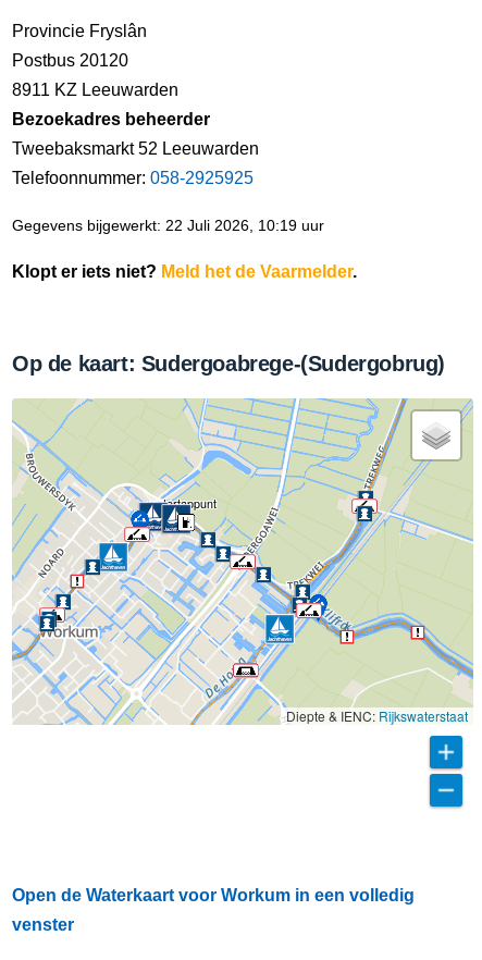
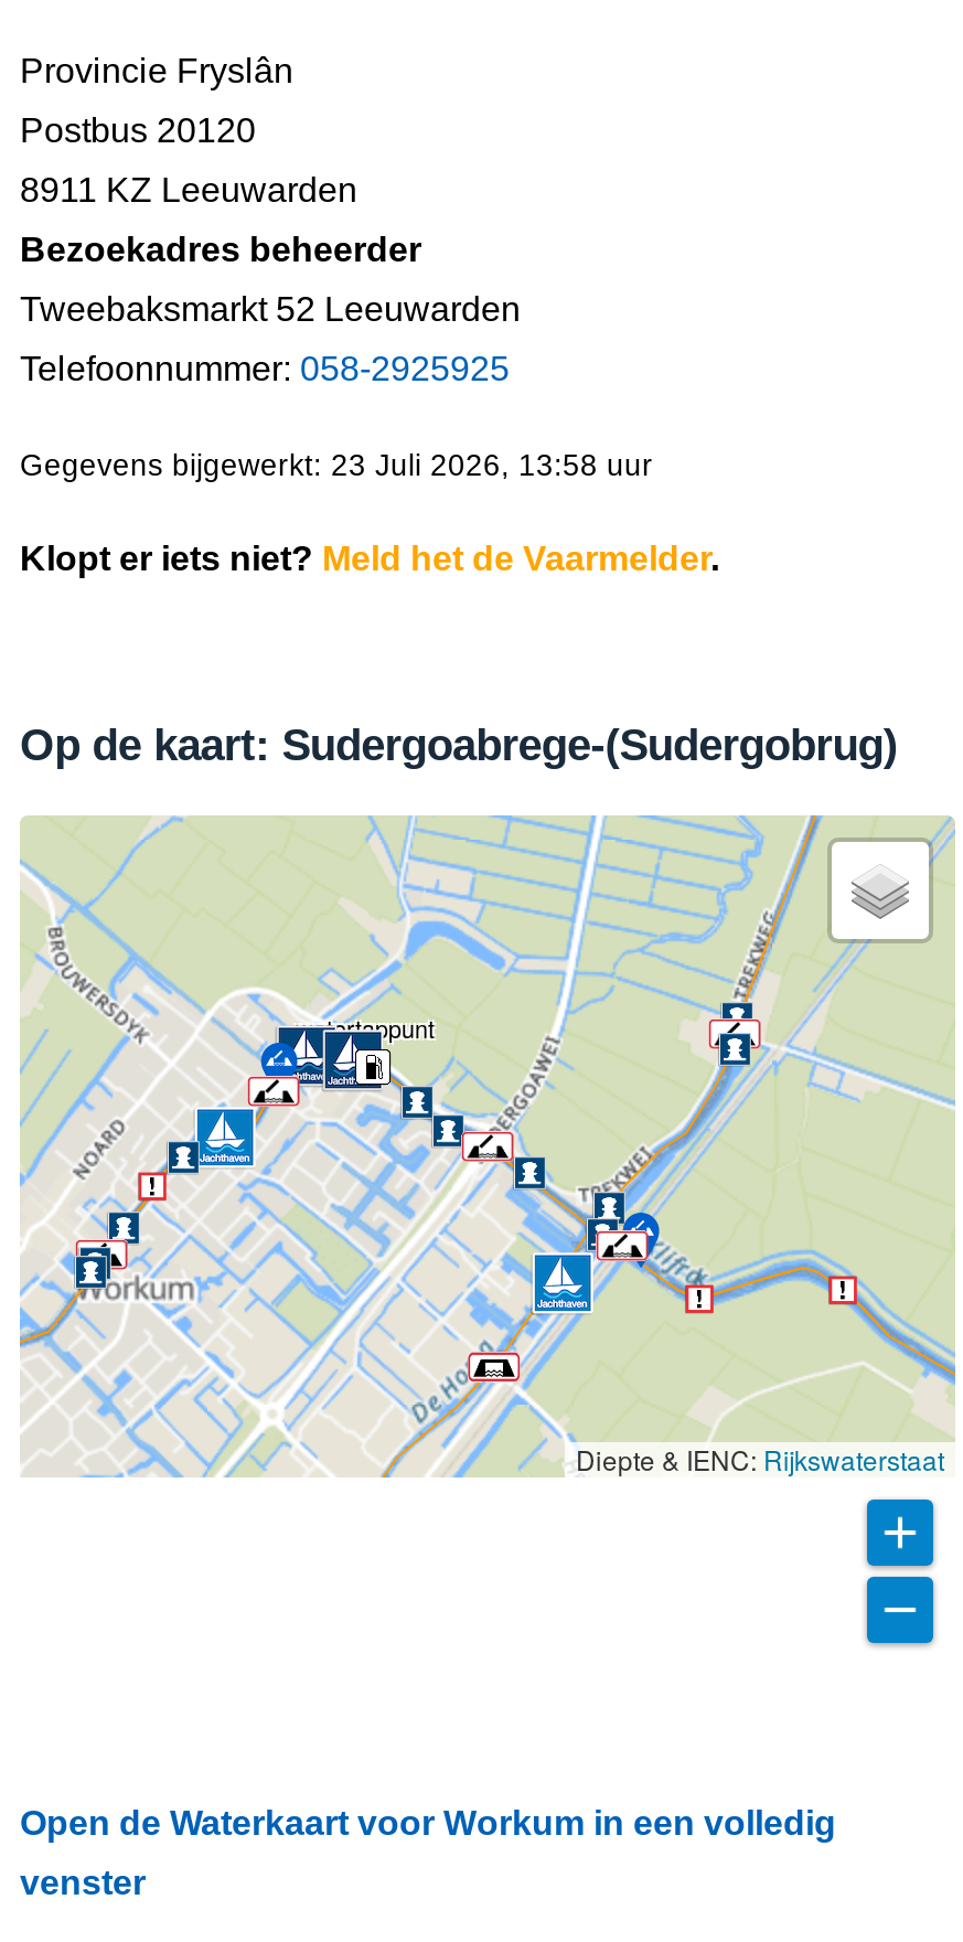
[12,218,324,234] Gegevens bijgewerkt: 22 Juli 2026, 10:19 uur -> [20,449,653,482] Gegevens bijgewerkt: 23 Juli 2026, 13:58 uur

